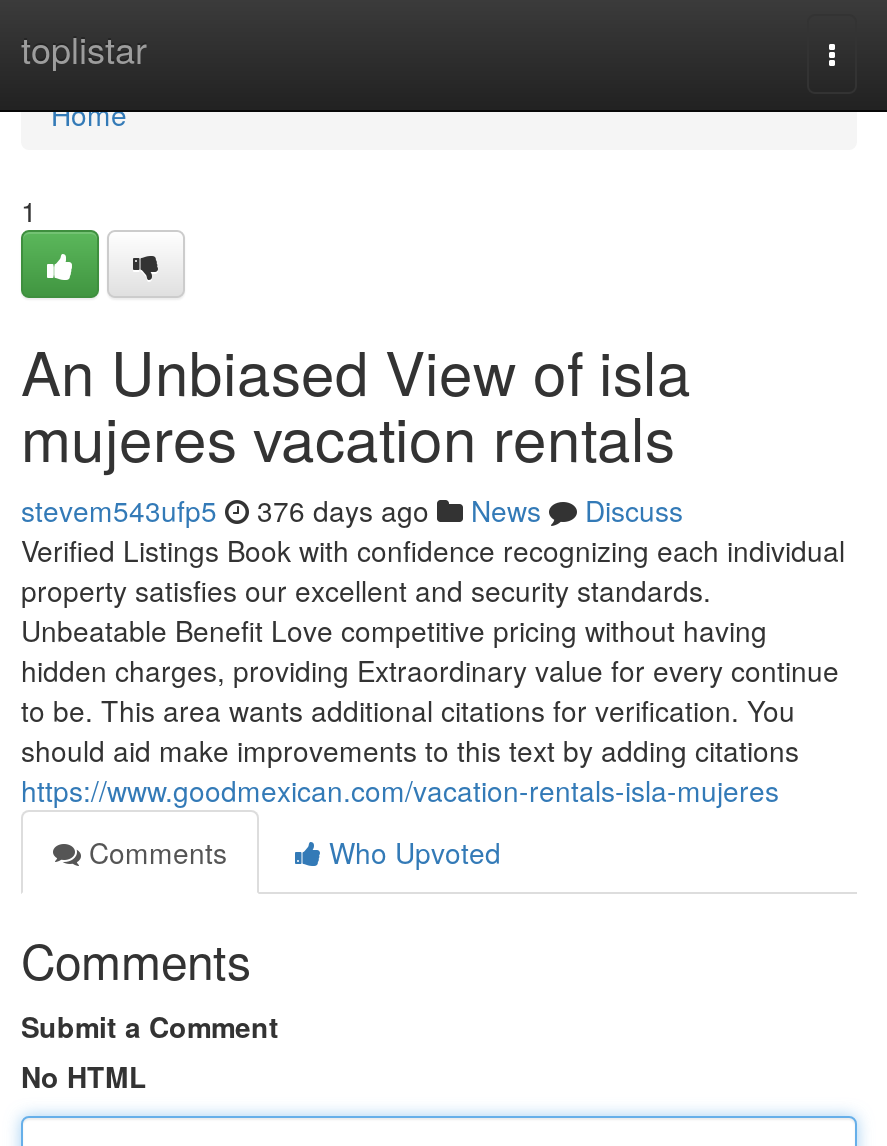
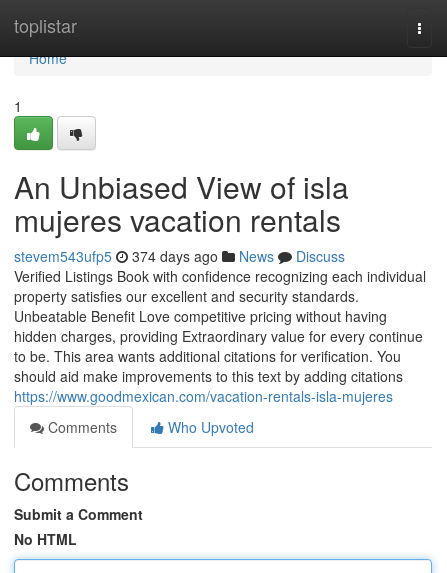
[21,490,683,530] stevem543ufp5 376 days ago News Discuss -> [14,246,345,266] stevem543ufp5 374 days ago News Discuss

